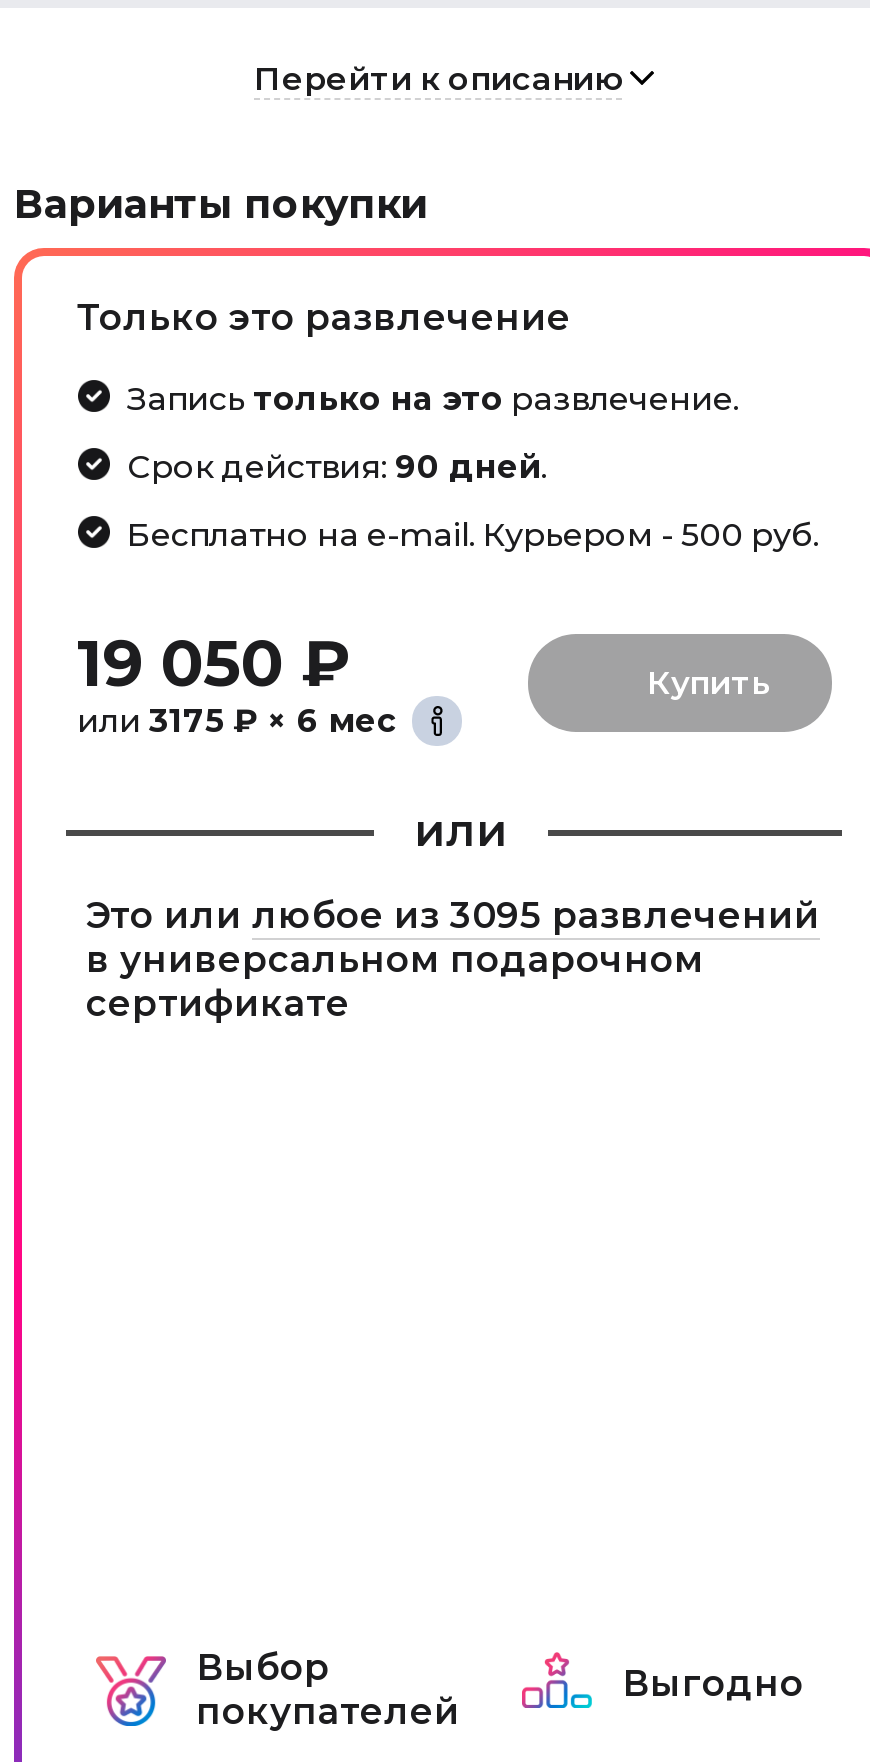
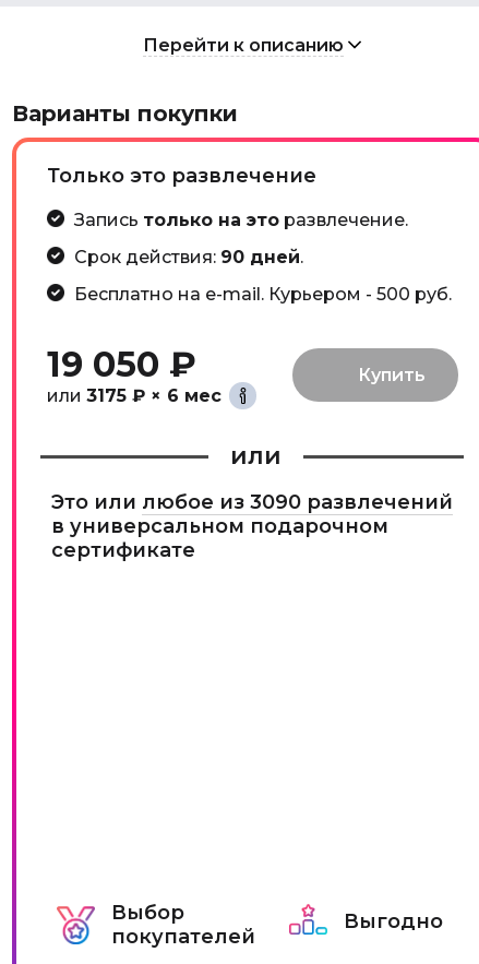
[86,894,820,938] Это или любое из 3095 развлечений -> [51,490,453,514] Это или любое из 3090 развлечений

